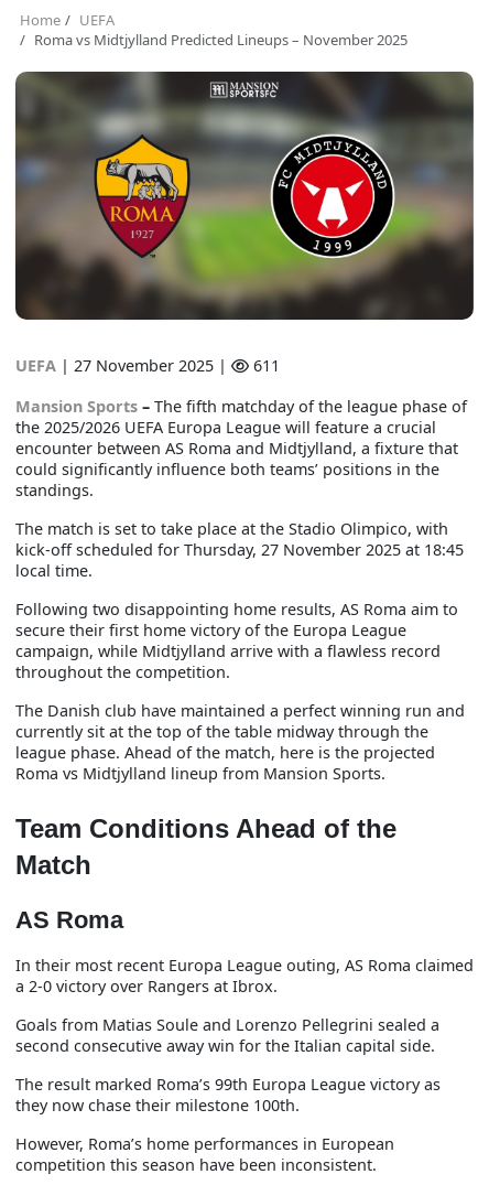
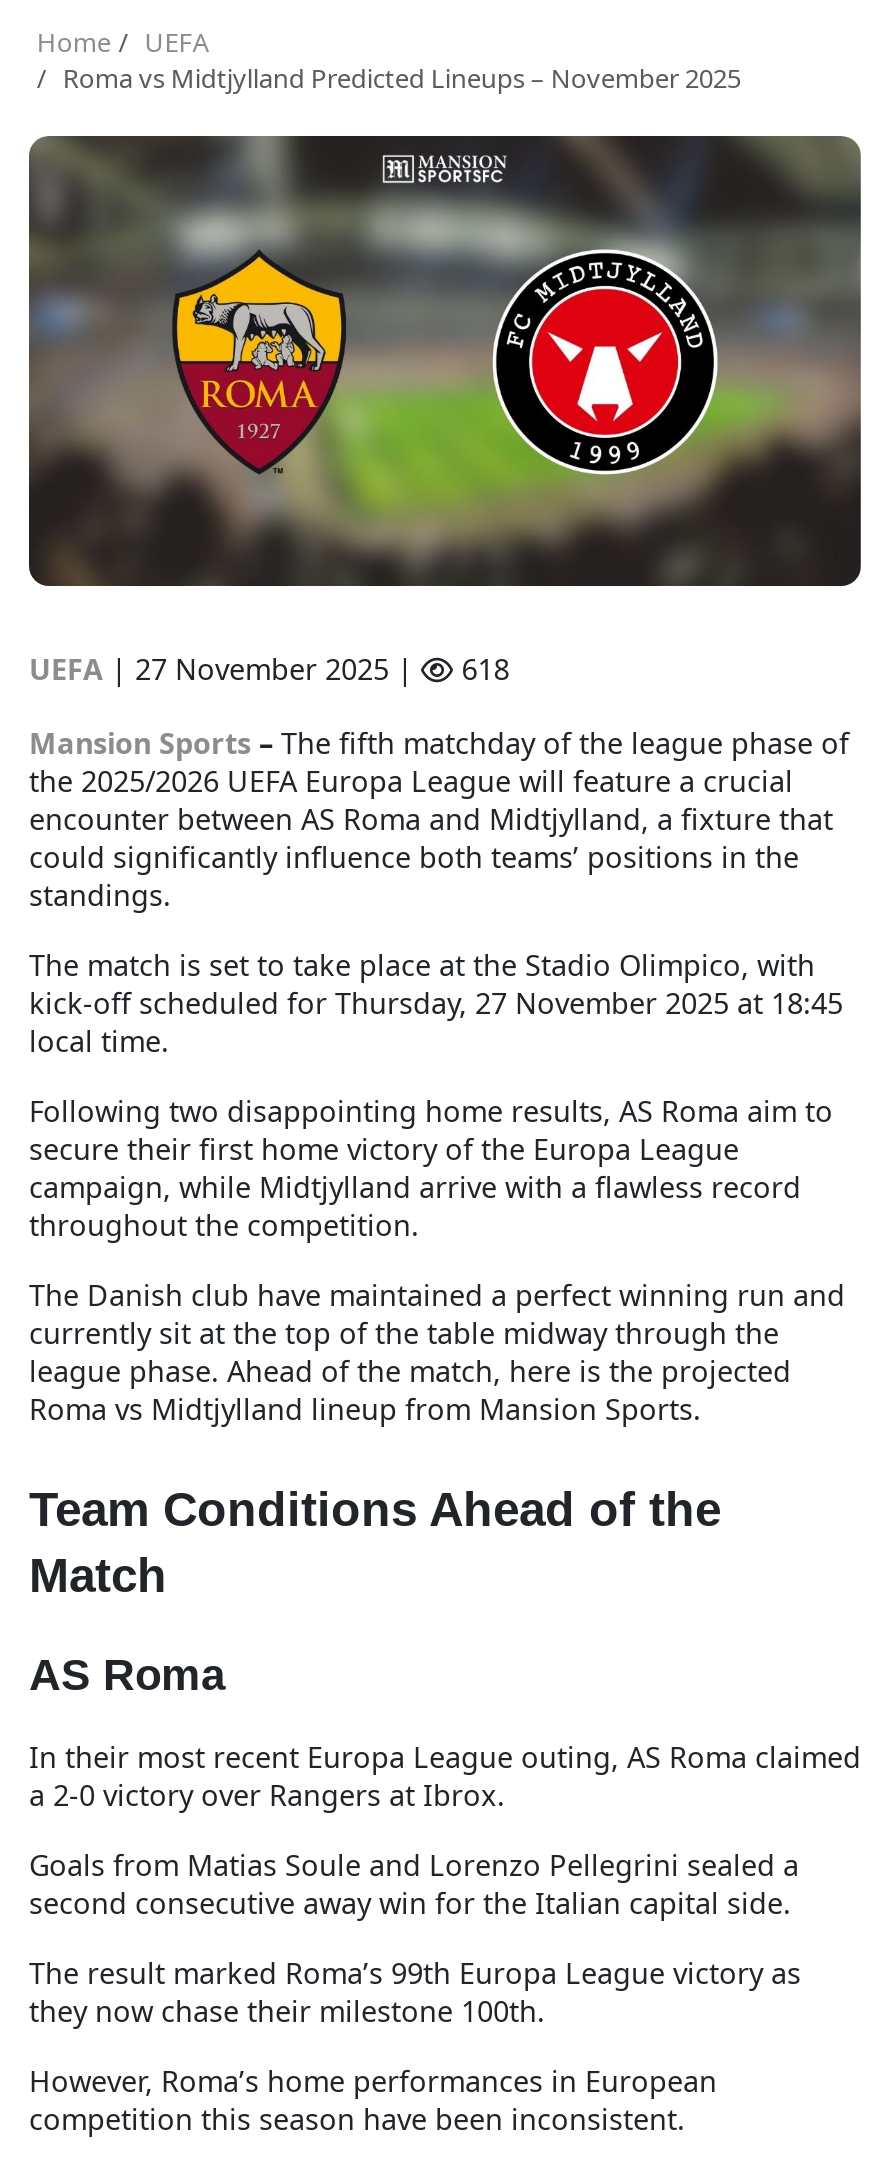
[249,355,280,376] 611 -> [453,651,509,689] 618

